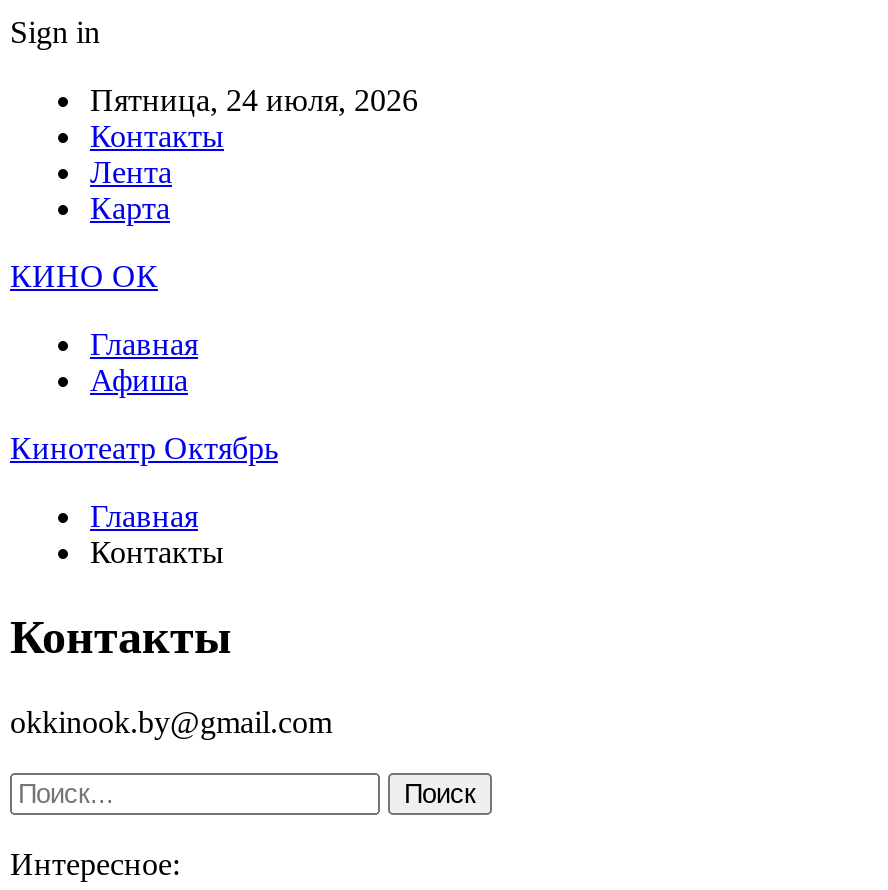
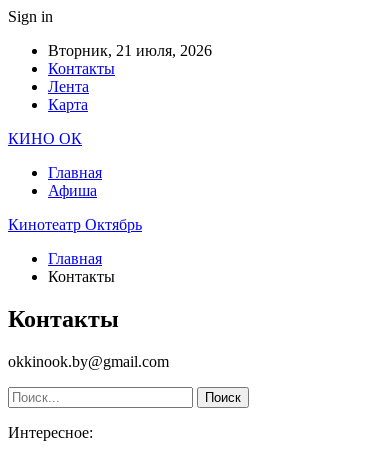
[90,83,418,117] Пятница, 24 июля, 2026 -> [48,42,212,59] Вторник, 21 июля, 2026

